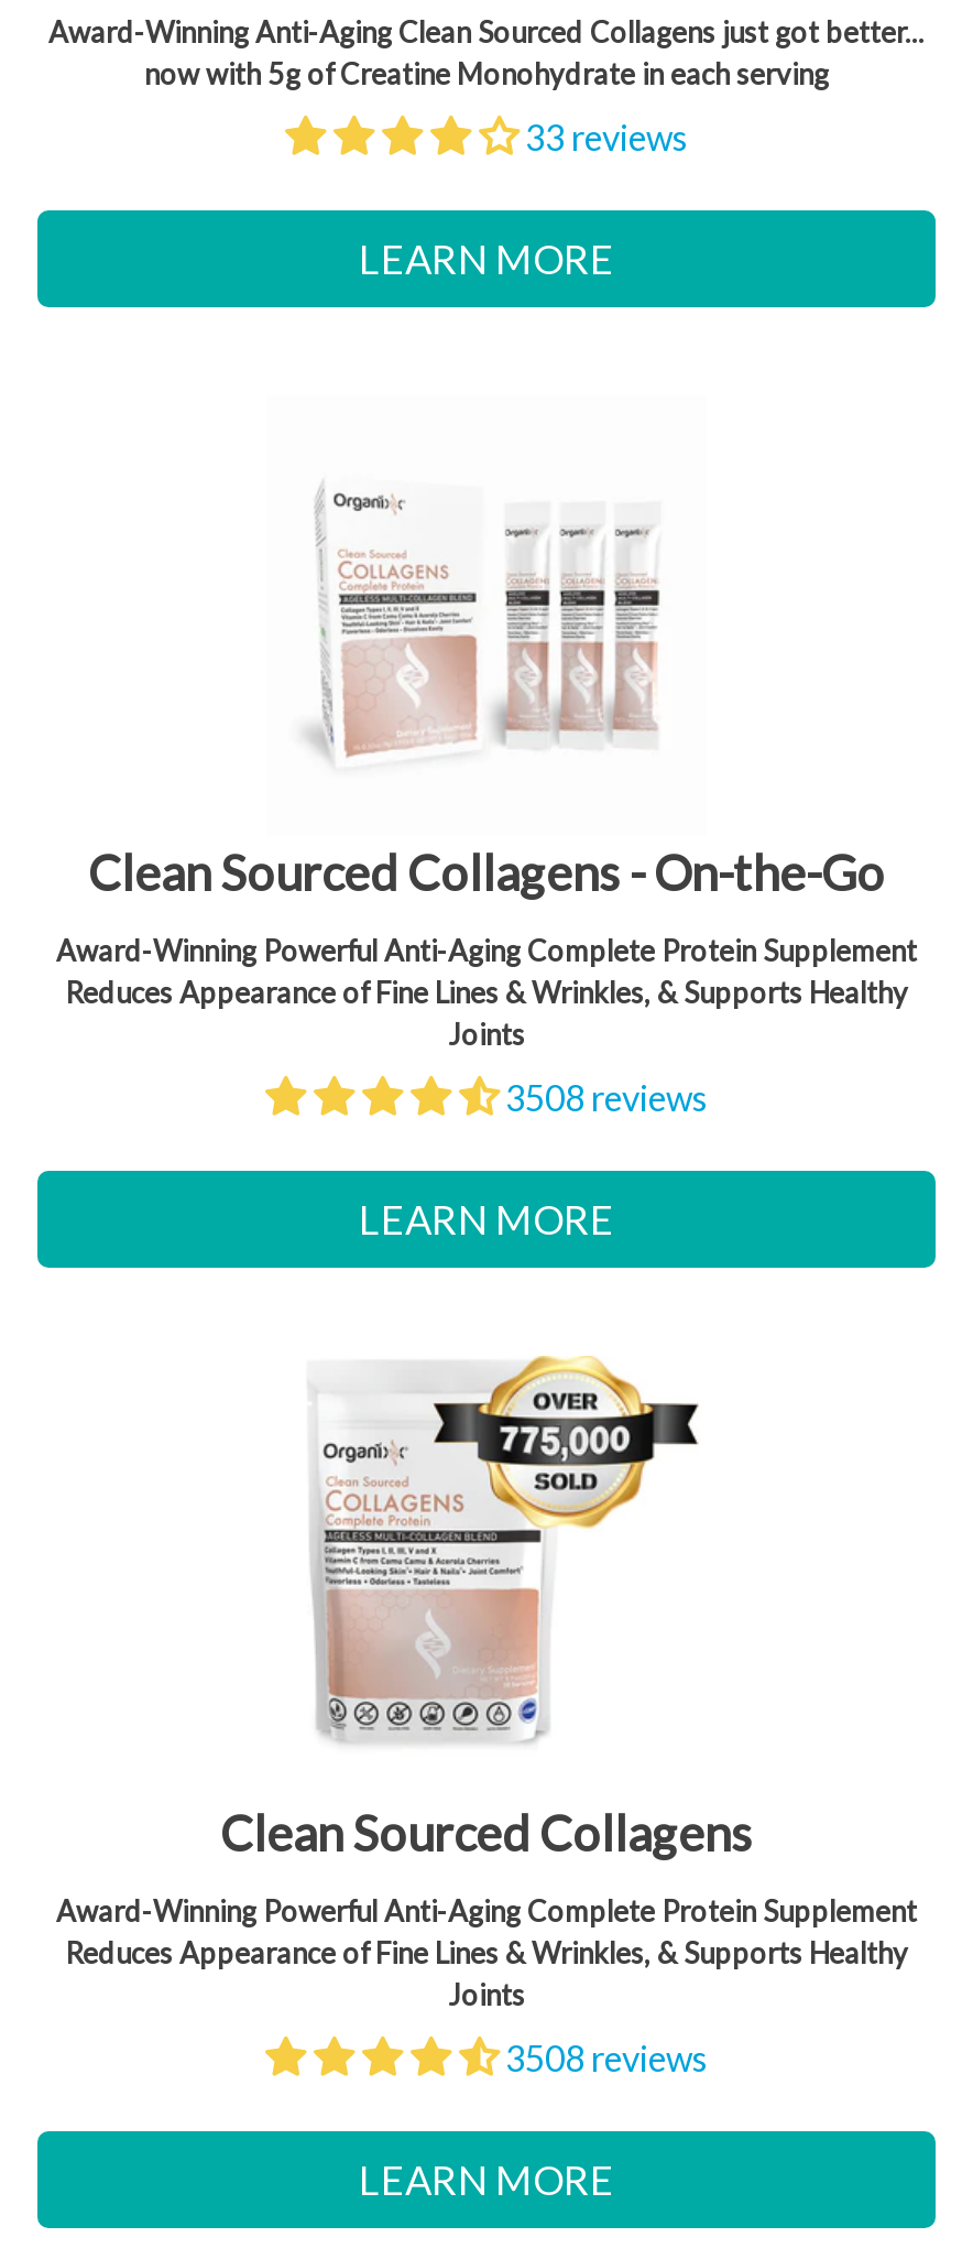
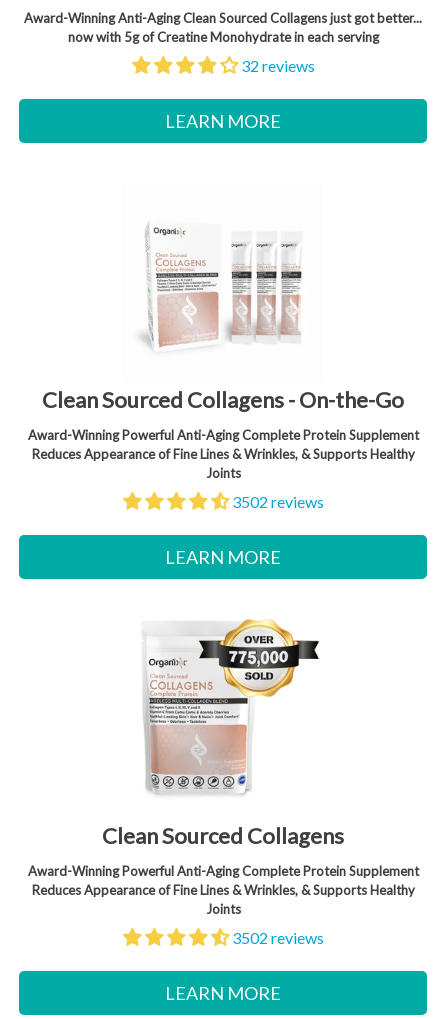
[525,115,688,157] 33 reviews -> [240,56,314,75] 32 reviews
[505,1075,708,1117] 3508 reviews -> [231,492,323,511] 3502 reviews
[505,2036,708,2078] 3508 reviews -> [231,928,323,947] 3502 reviews

